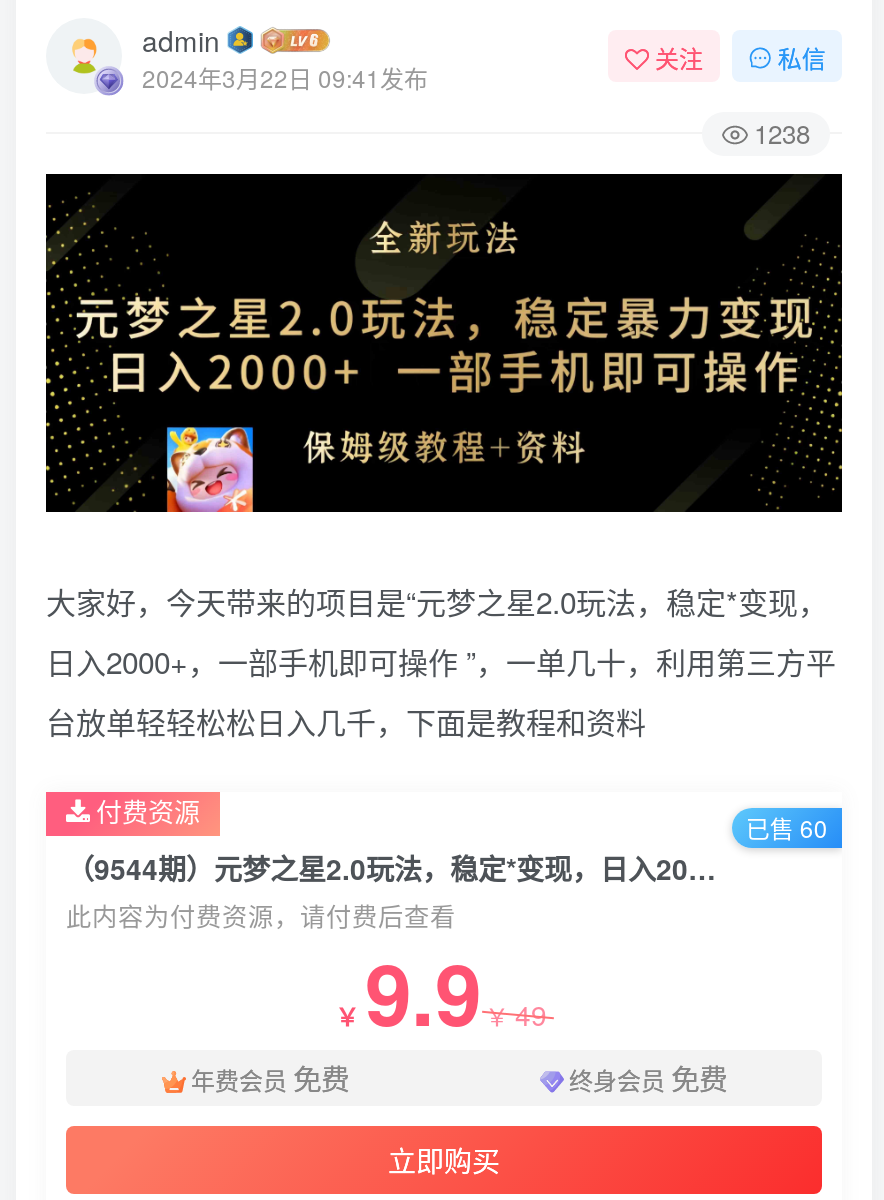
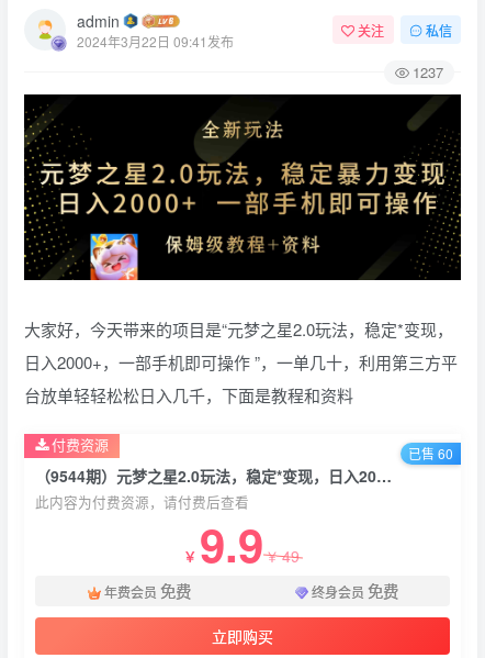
[754,114,810,152] 1238 -> [413,62,443,82] 1237

